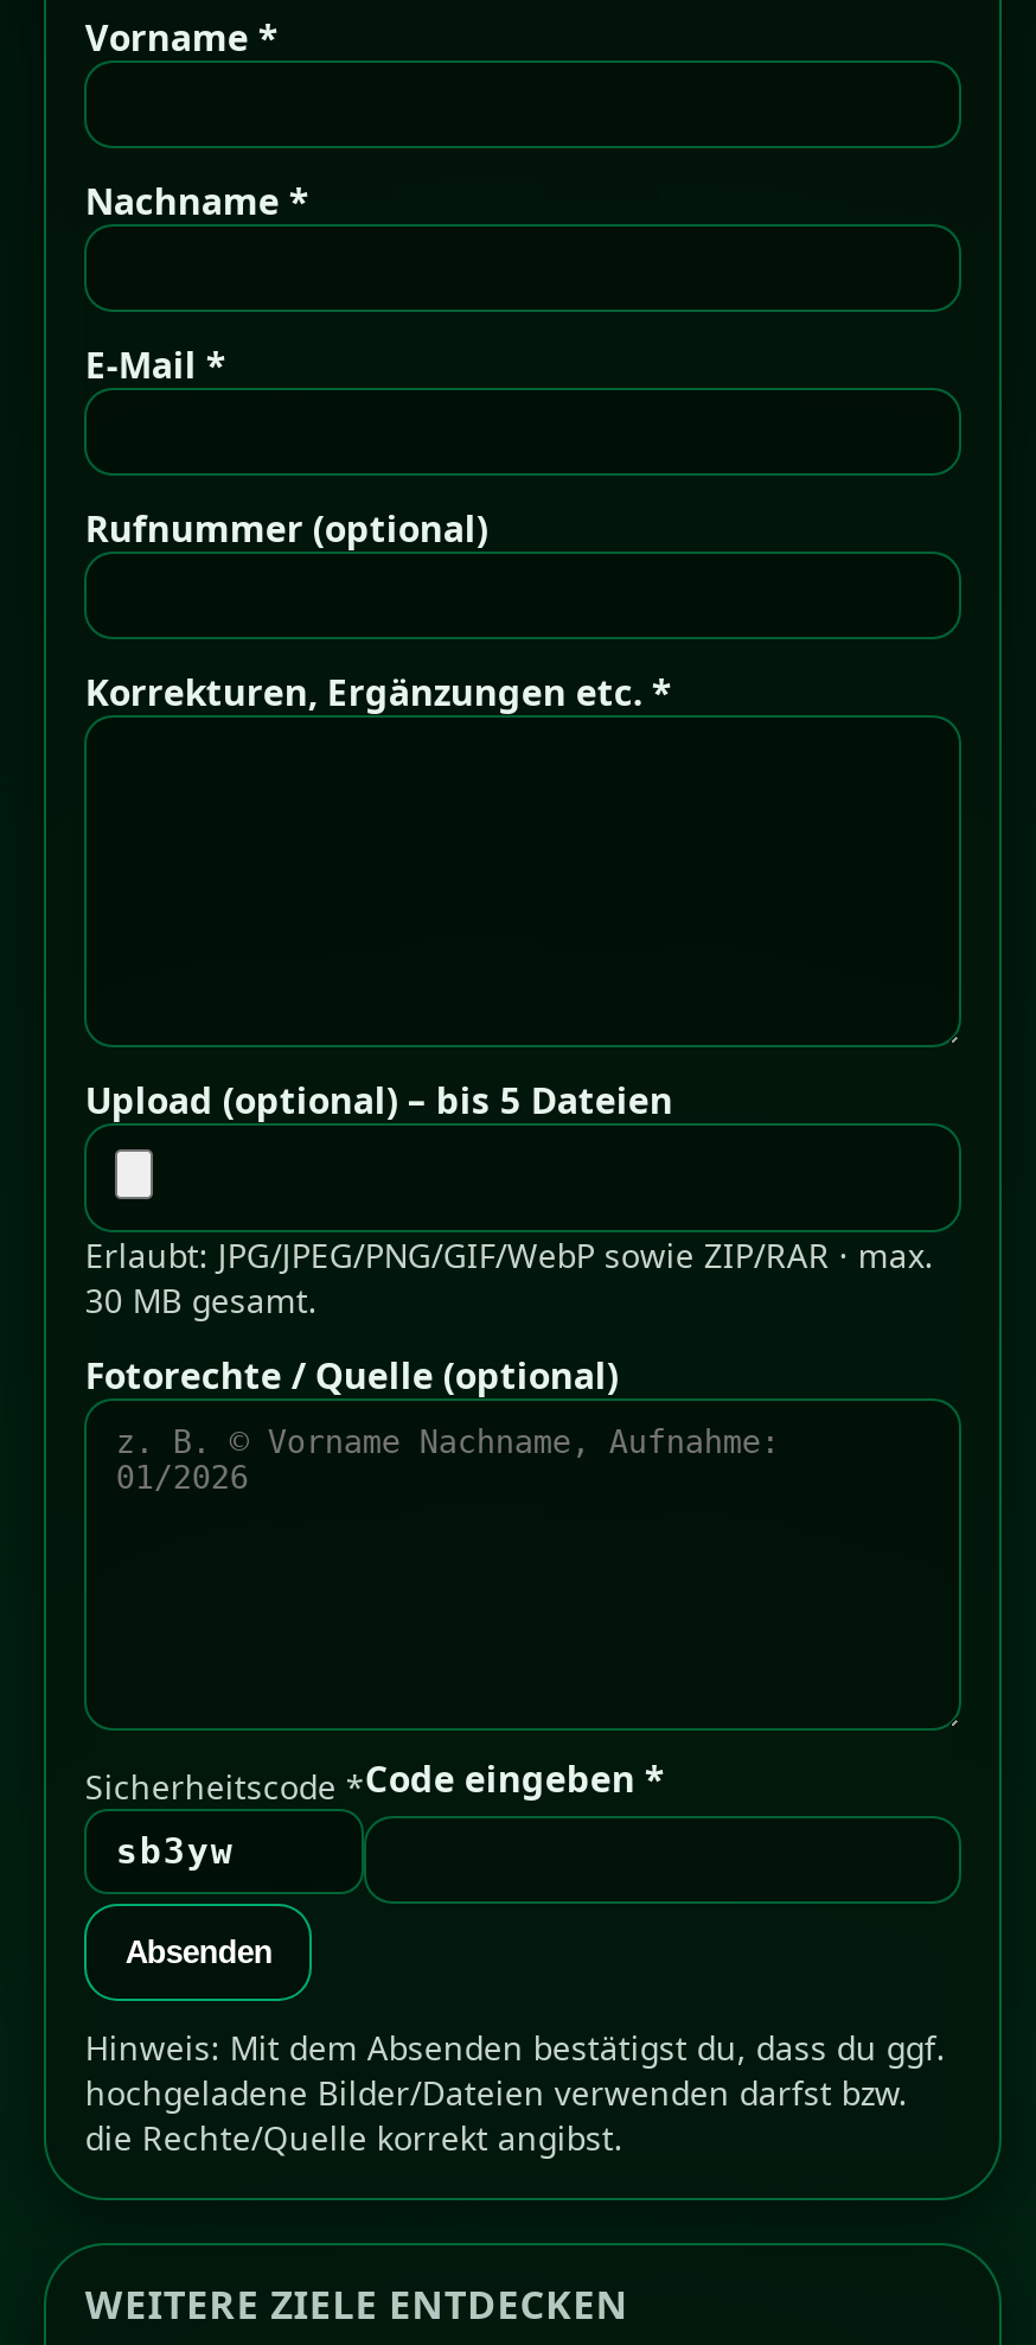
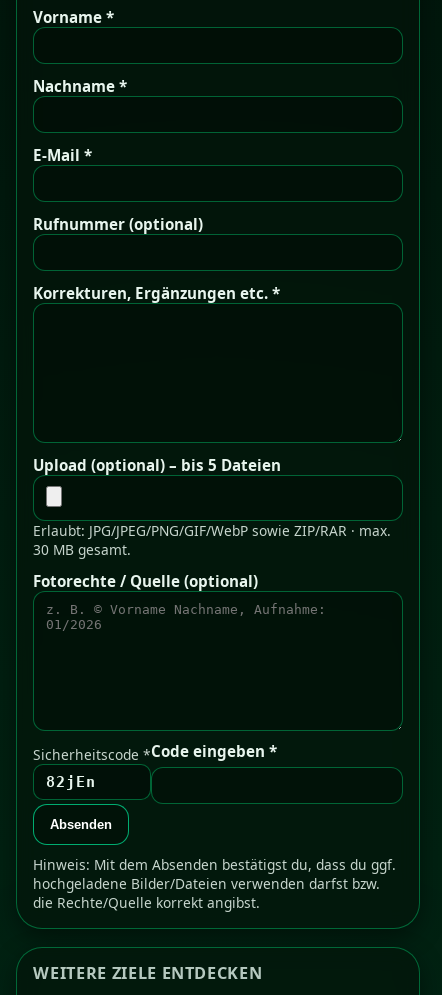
[116,1829,234,1872] sb3yw -> [46,772,96,790] 82jEn

